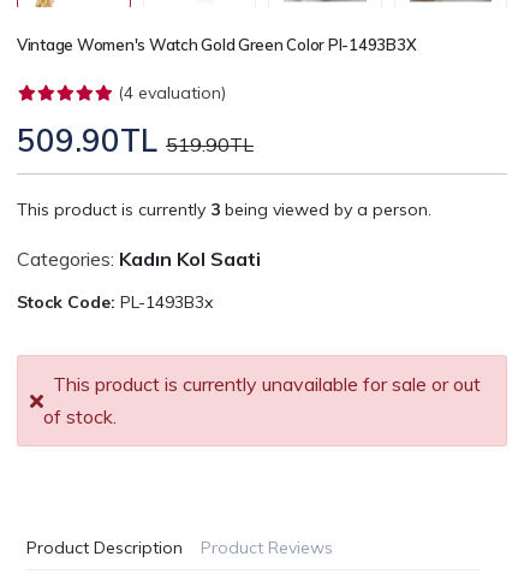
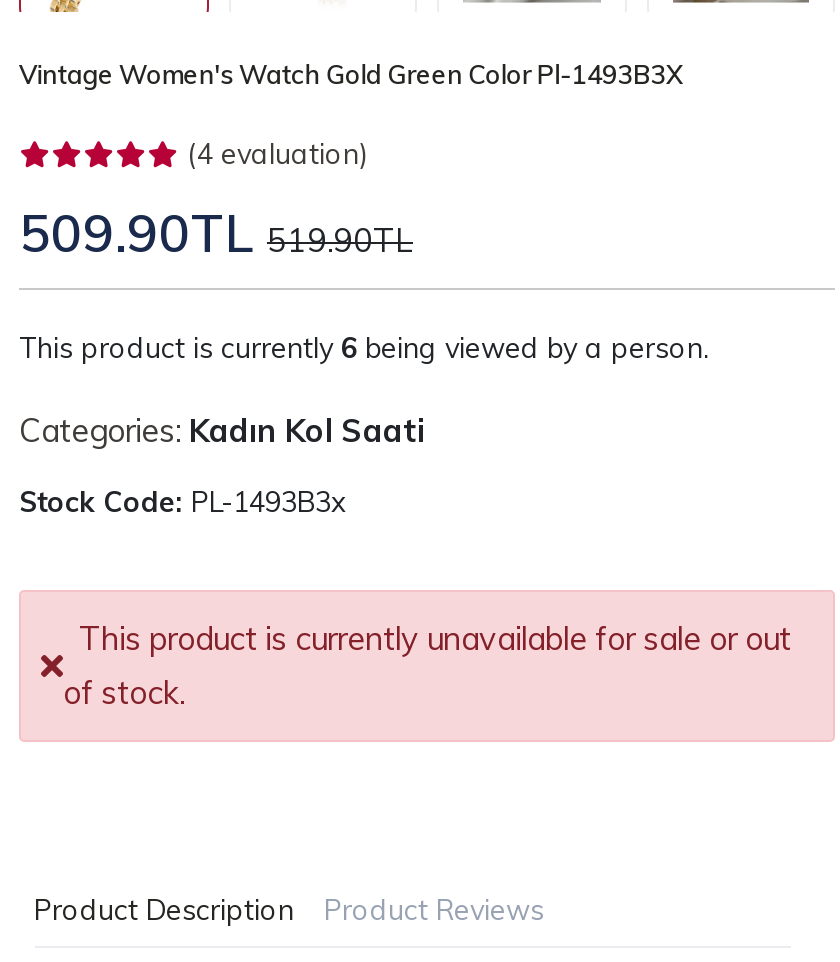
[17,199,431,220] This product is currently 3 being viewed by a person. -> [19,330,709,366] This product is currently 6 being viewed by a person.

